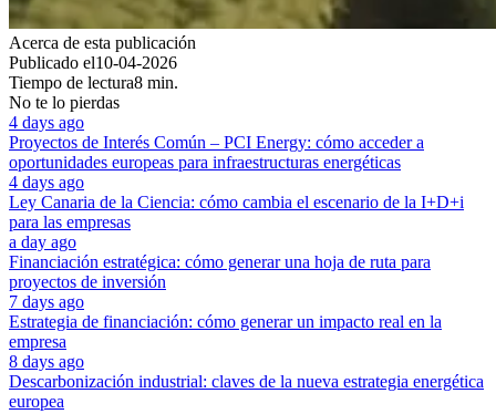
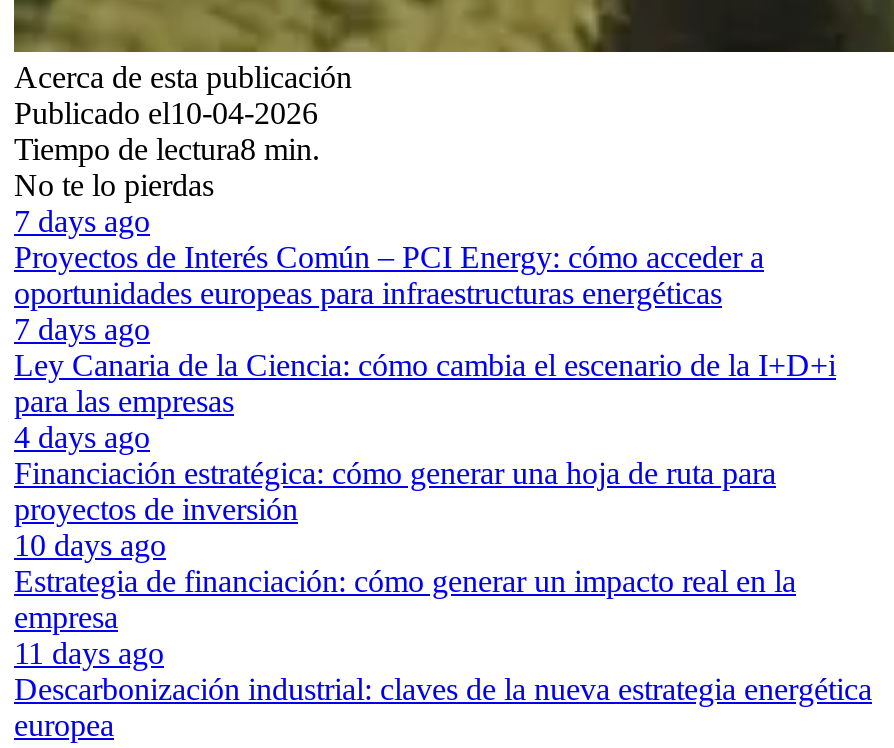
[9,113,84,132] 4 days ago -> [14,204,150,238] 7 days ago
[9,172,84,191] 4 days ago -> [14,312,150,346] 7 days ago
[9,232,76,251] a day ago -> [14,420,150,454] 4 days ago
[9,292,84,311] 7 days ago -> [14,528,166,562] 10 days ago
[9,352,84,371] 8 days ago -> [14,636,164,670] 11 days ago

